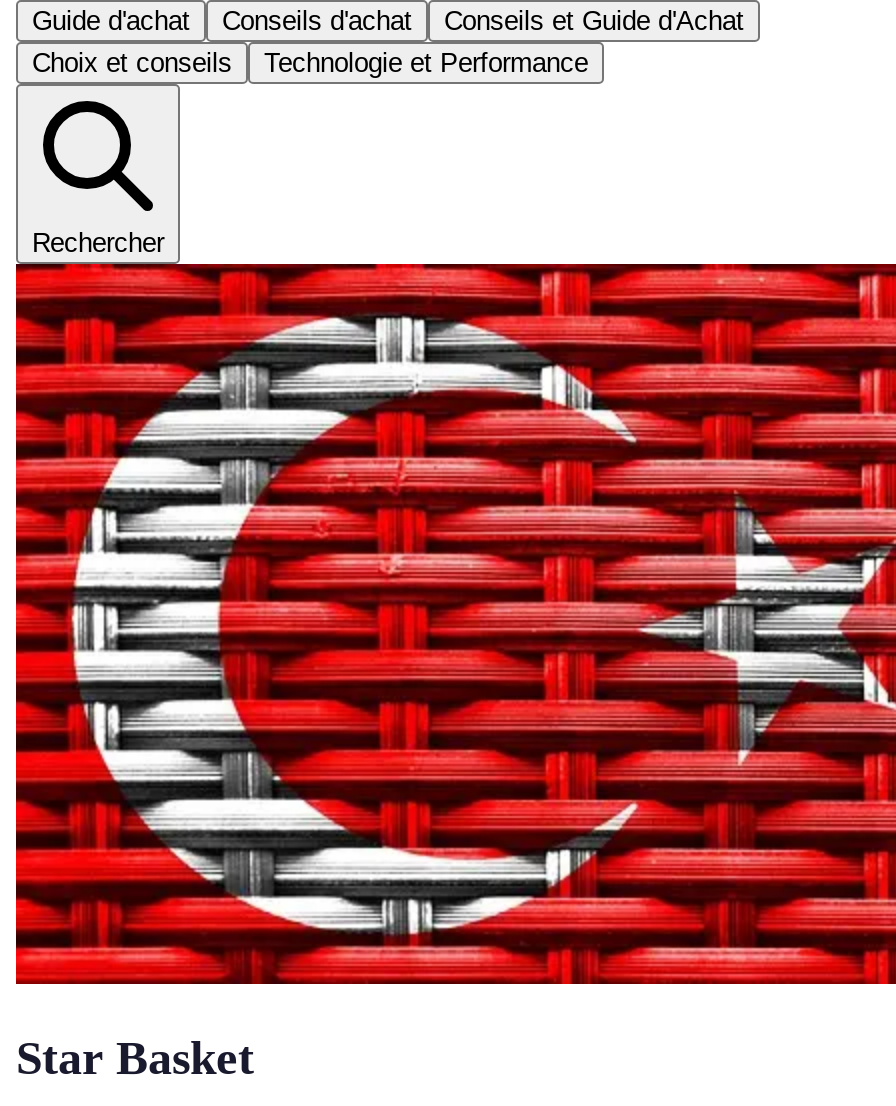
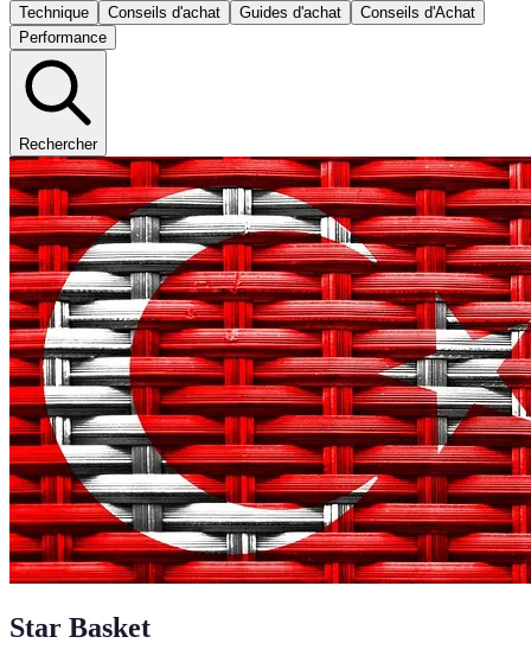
[32,6,190,36] Guide d'achat -> [19,4,89,21] Technique
[32,6,744,78] Conseils et Guide d'Achat | Choix et conseils | Technologie et Performance -> [19,4,475,46] Guides d'achat | Conseils d'Achat | Performance

